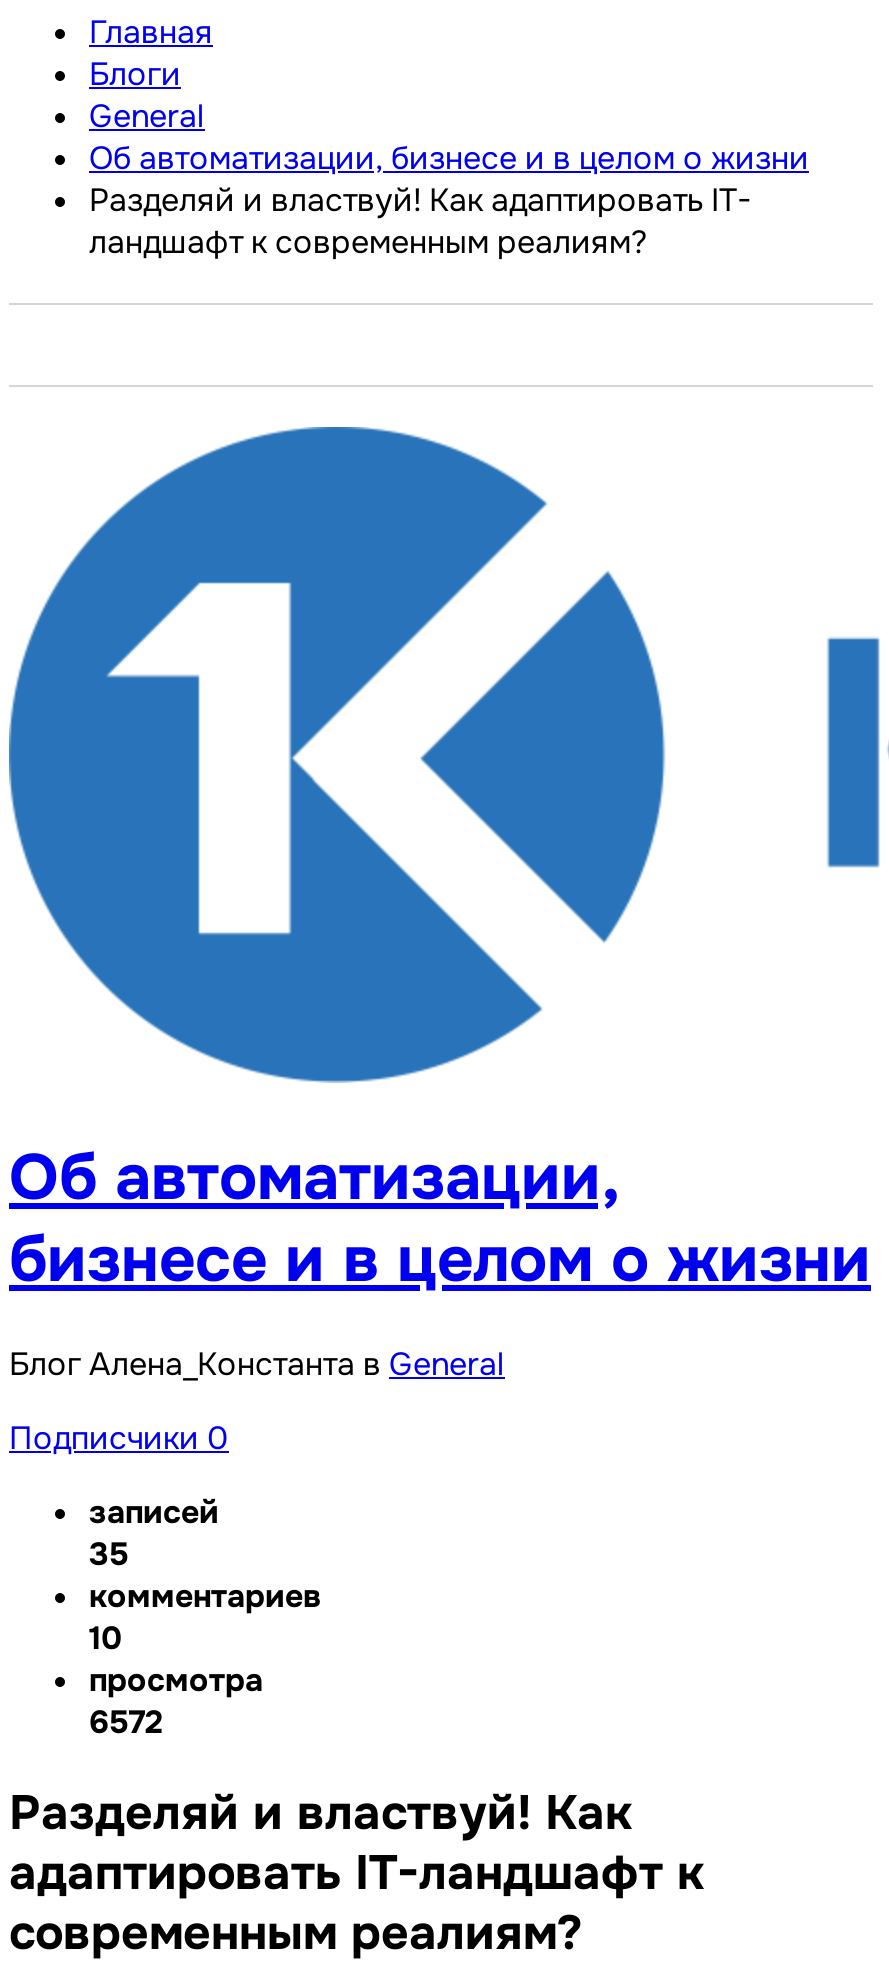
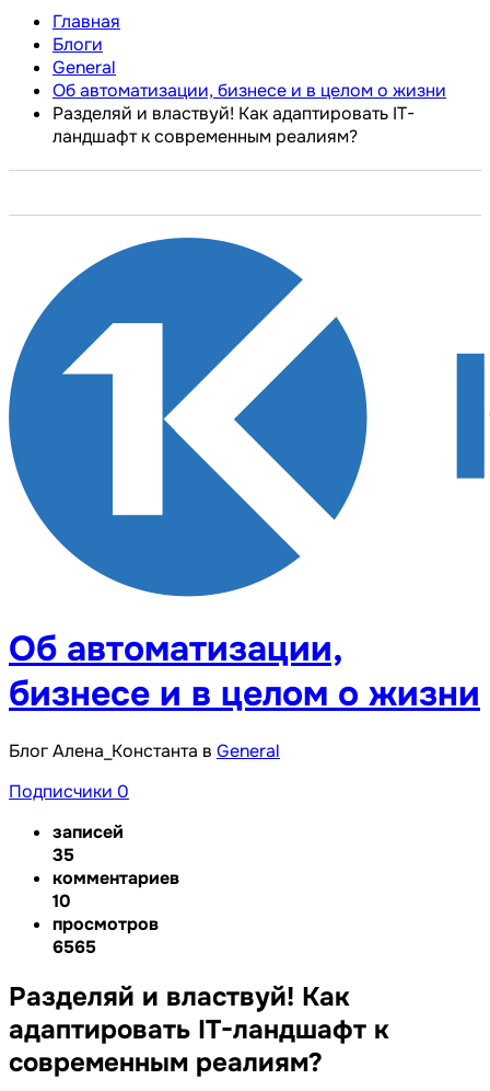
[89,1659,263,1743] просмотра | 6572 -> [52,913,159,959] просмотров | 6565

